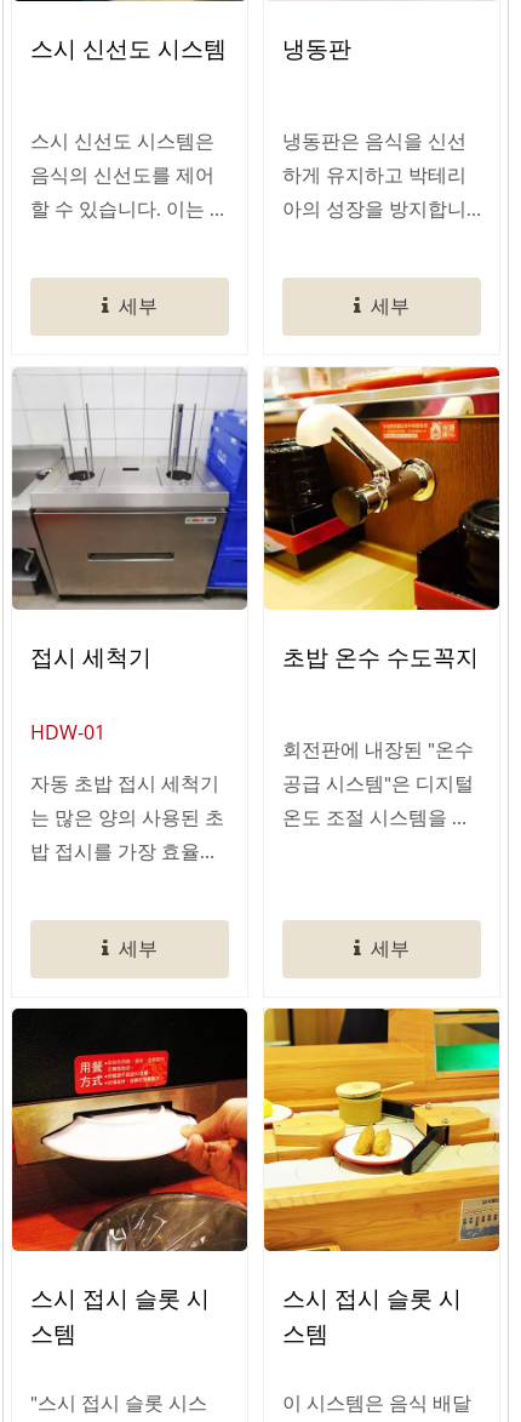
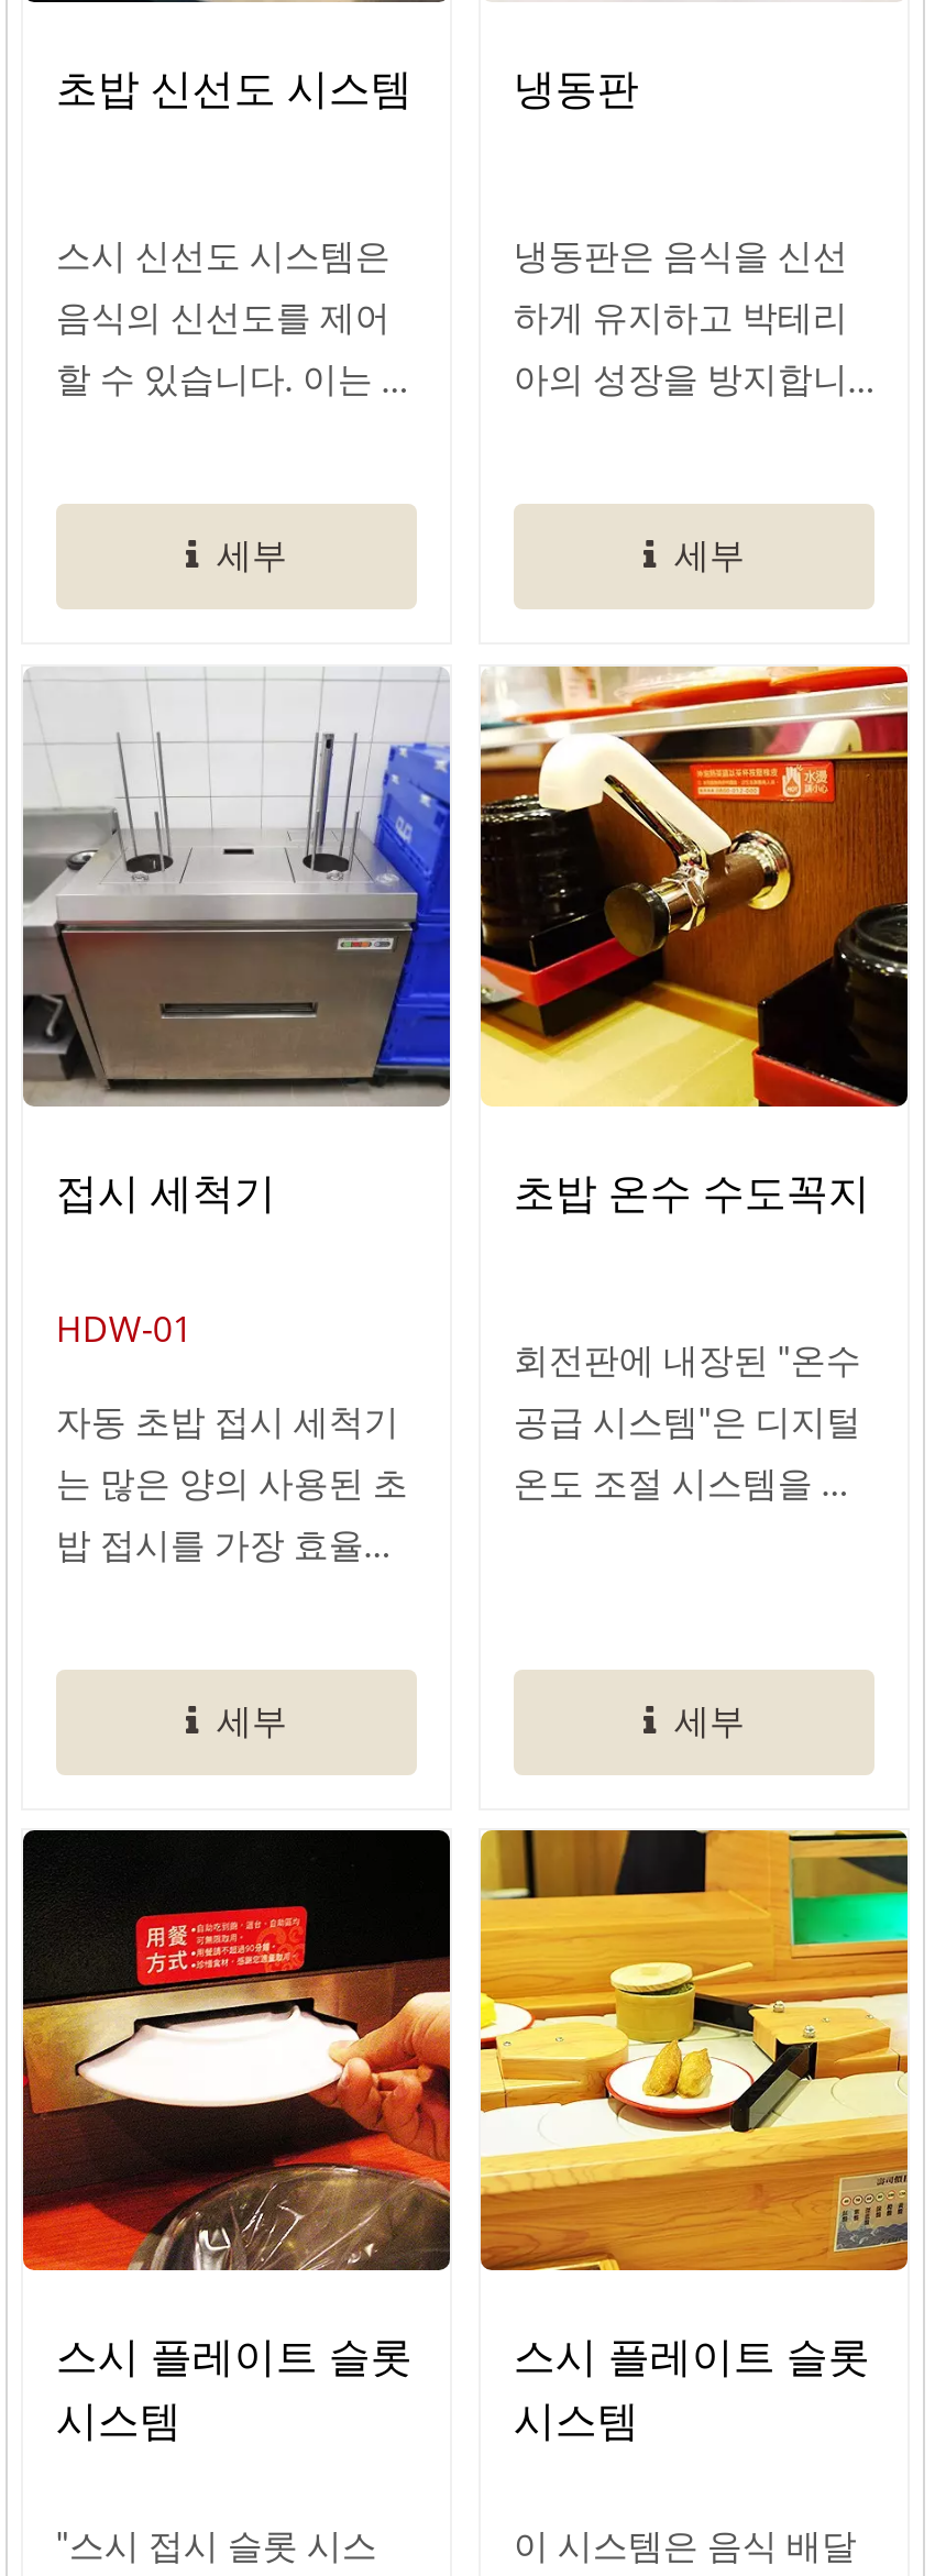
[30,33,226,65] 스시 신선도 시스템 -> [56,60,412,118] 초밥 신선도 시스템
[30,1283,209,1349] 스시 접시 슬롯 시 | 스템 -> [56,2328,412,2449] 스시 플레이트 슬롯 | 시스템
[282,1283,461,1349] 스시 접시 슬롯 시 | 스템 -> [513,2328,870,2449] 스시 플레이트 슬롯 | 시스템

